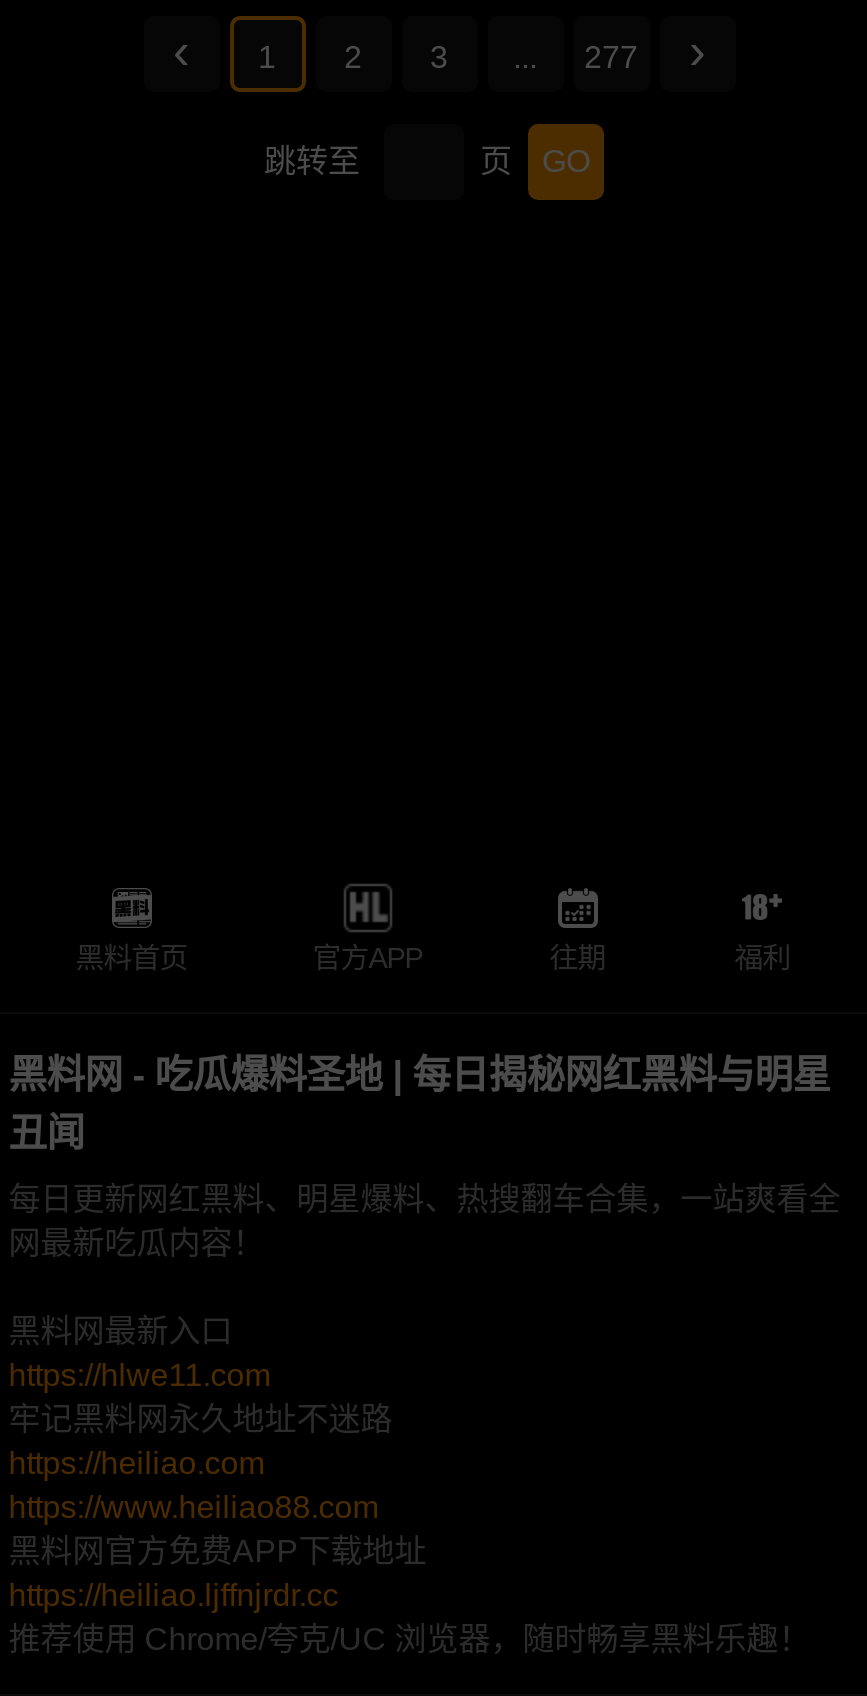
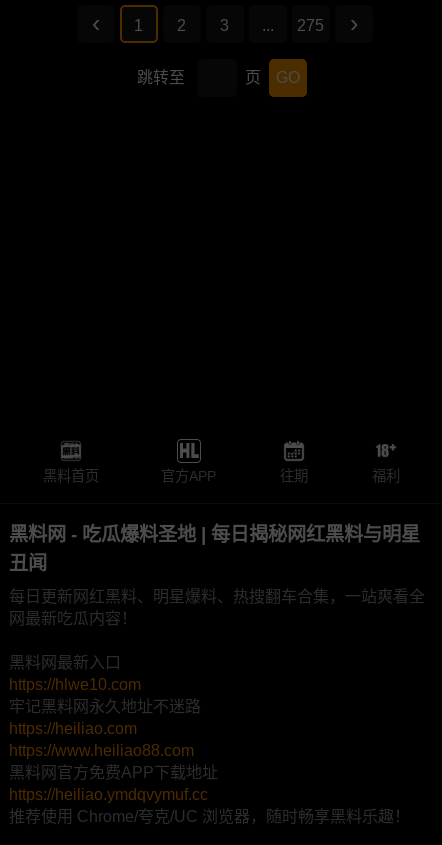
[584,40,638,74] 277 -> [297,17,324,34] 275
[8,1359,270,1393] https://hlwe11.com -> [9,676,141,693] https://hlwe10.com
[8,1579,338,1613] https://heiliao.ljffnjrdr.cc -> [9,786,208,803] https://heiliao.ymdqvymuf.cc

